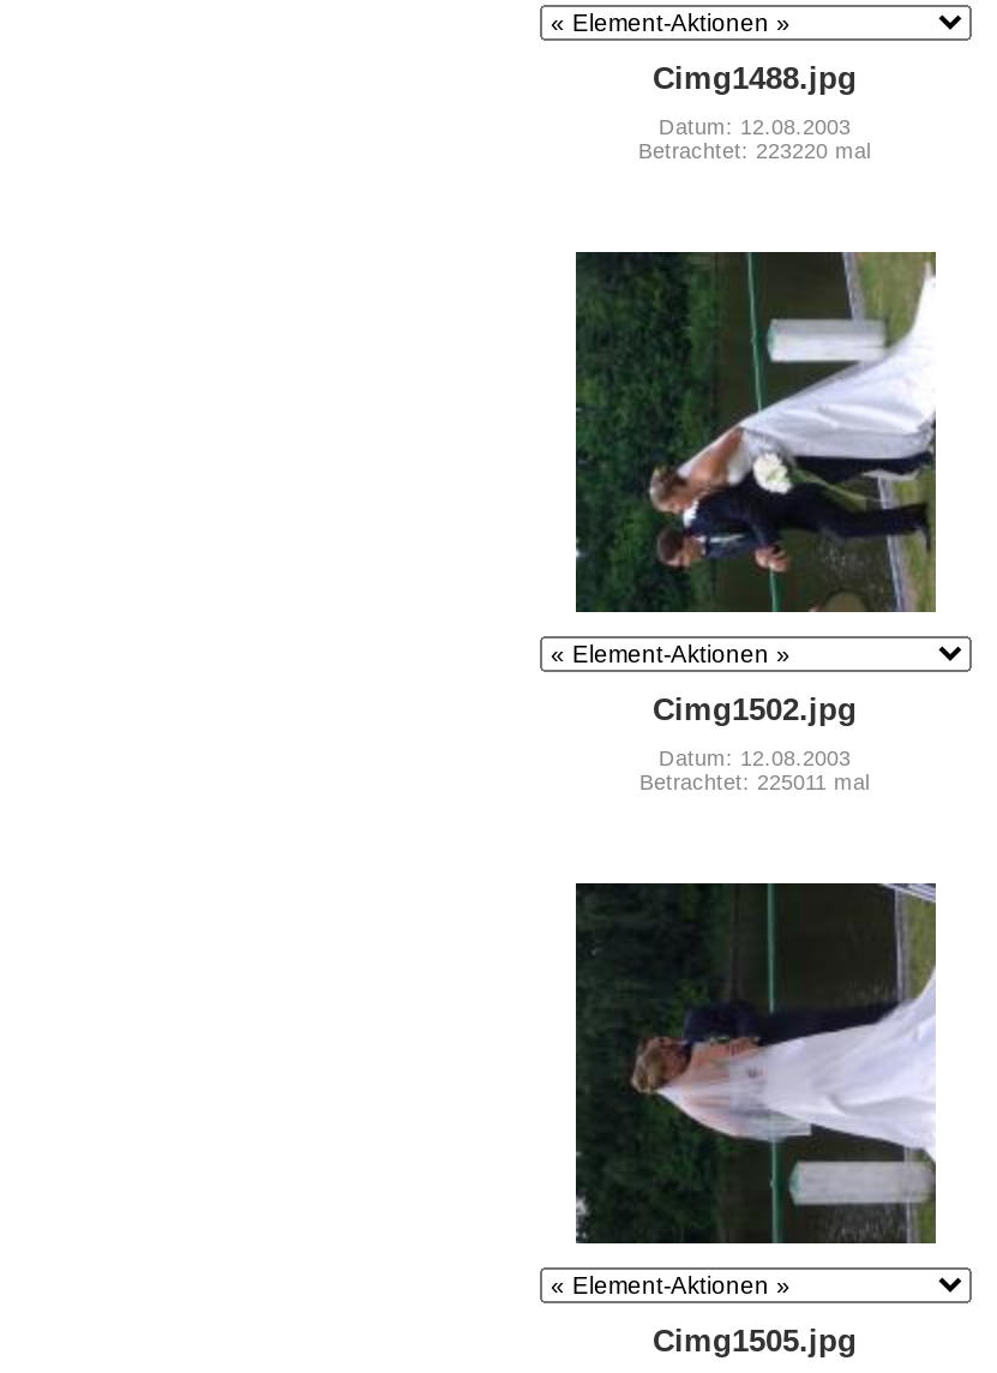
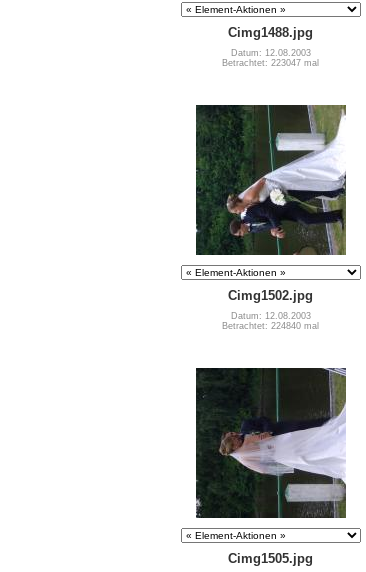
[638,138,871,162] Betrachtet: 223220 mal -> [222,58,319,68] Betrachtet: 223047 mal
[639,770,870,794] Betrachtet: 225011 mal -> [222,321,319,331] Betrachtet: 224840 mal

